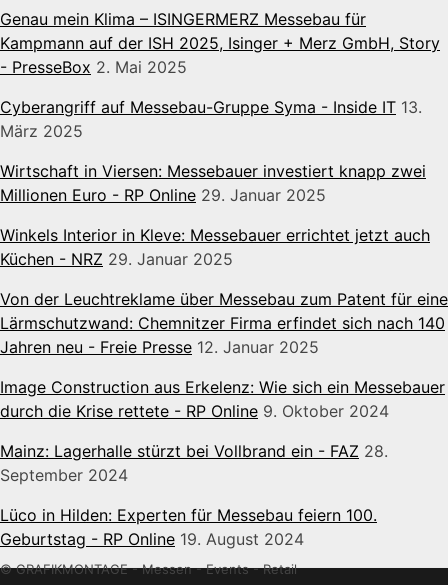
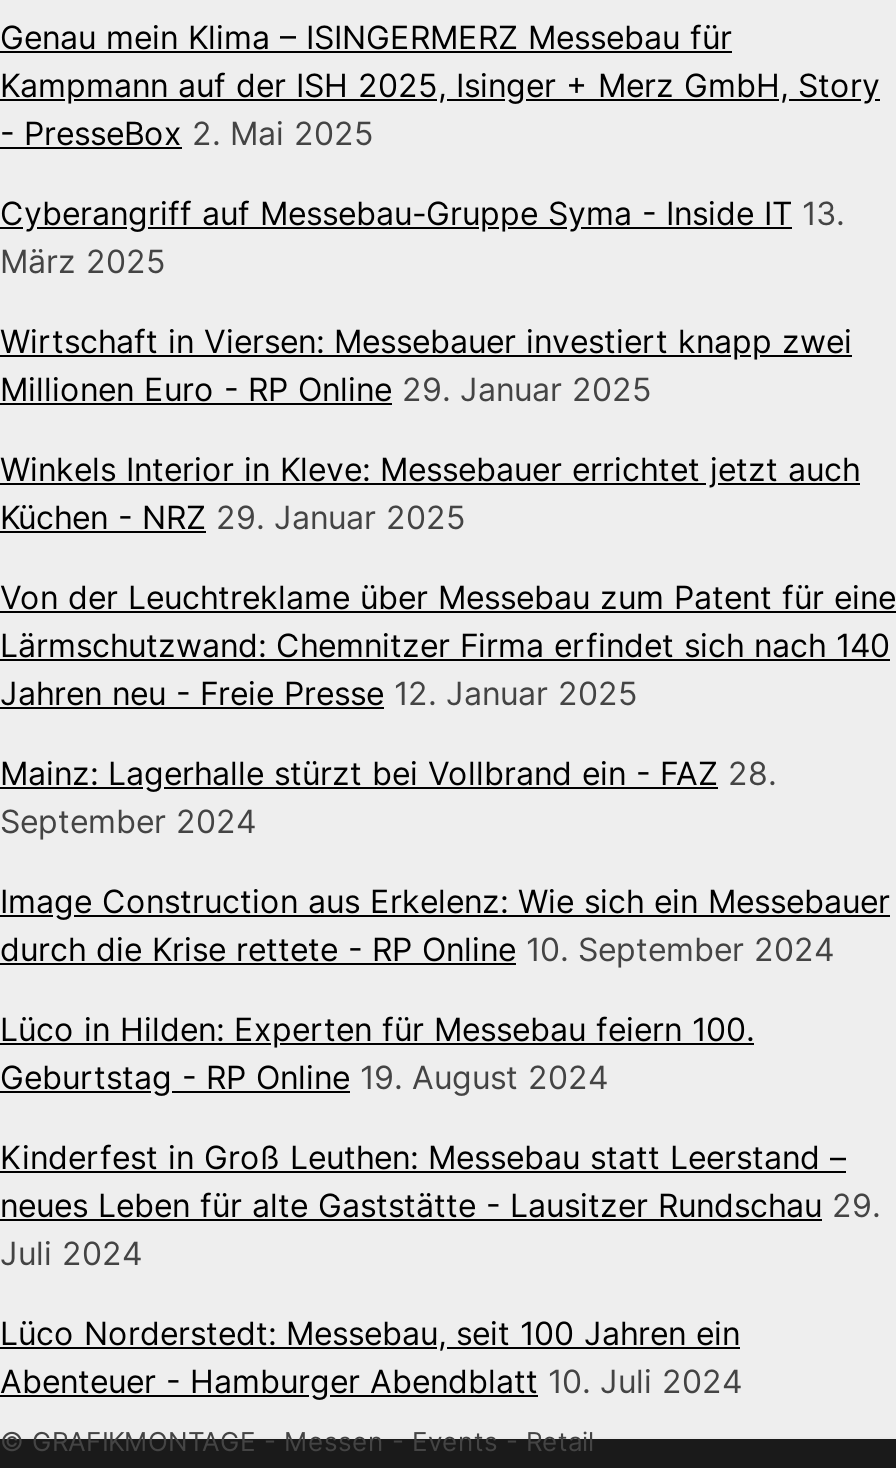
moved [0,376,445,396] -> [0,880,890,920]: Image Construction aus Erkelenz: Wie sich ein Messebauer
[0,400,389,420] durch die Krise rettete - RP Online 9. Oktober 2024 -> none
moved [0,440,388,484] -> [0,752,776,840]: Mainz: Lagerhalle stürzt bei Vollbrand ein - FAZ 28. | September 2024
none -> [0,928,834,968] durch die Krise rettete - RP Online 10. September 2024
none -> [0,1136,880,1400] Kinderfest in Groß Leuthen: Messebau statt Leerstand – | neues Leben für alte Gaststätte - Lausitzer Rundschau 29. | Juli 2024 | Lüco Norderstedt: Messebau, seit 100 Jahren ein | Abenteuer - Hamburger Abendblatt 10. Juli 2024

